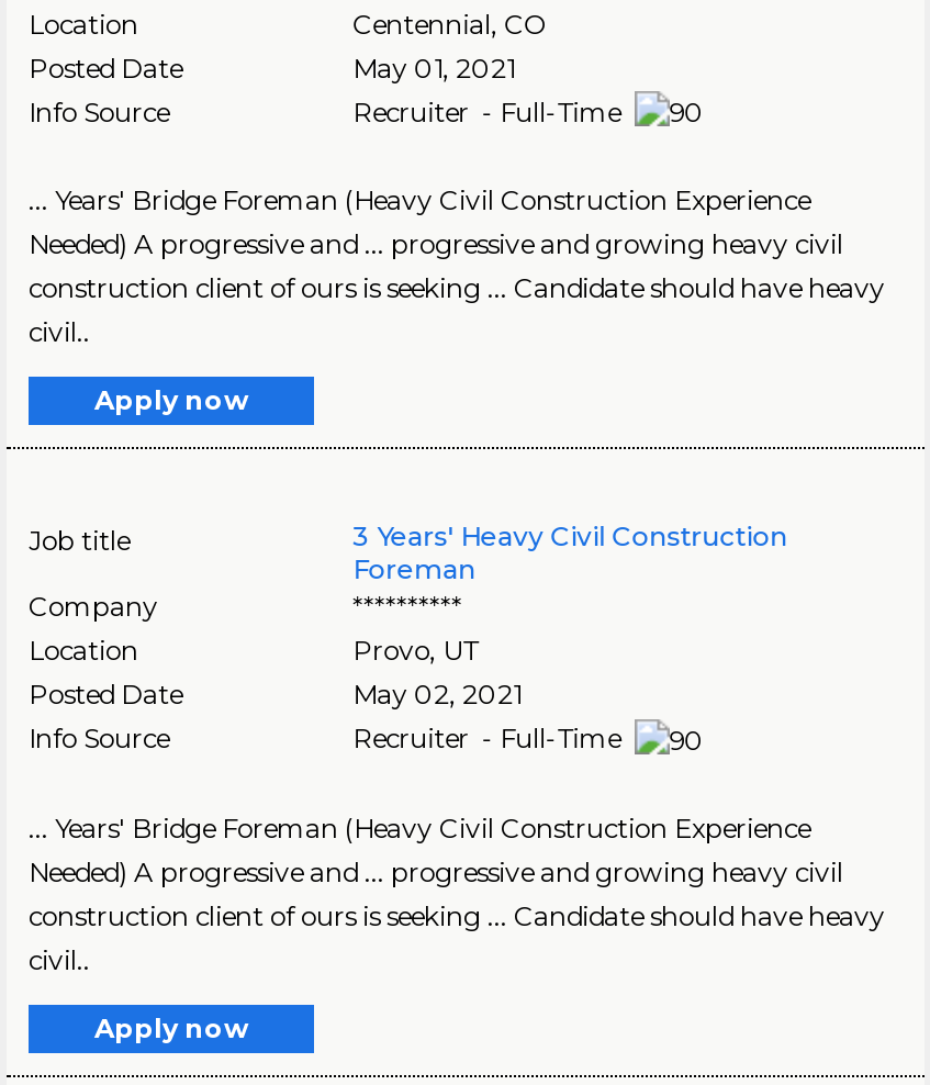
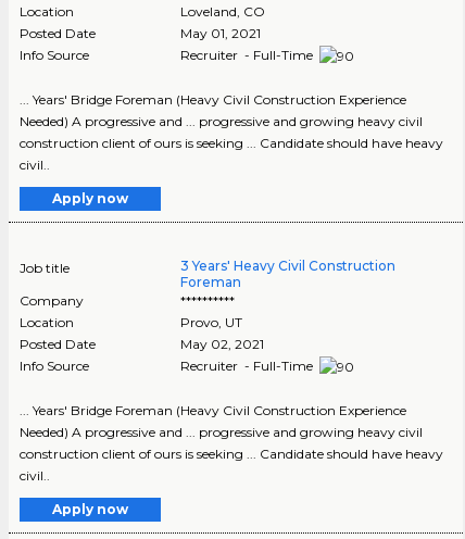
[353,7,548,40] Centennial, CO -> [180,3,265,20] Loveland, CO

